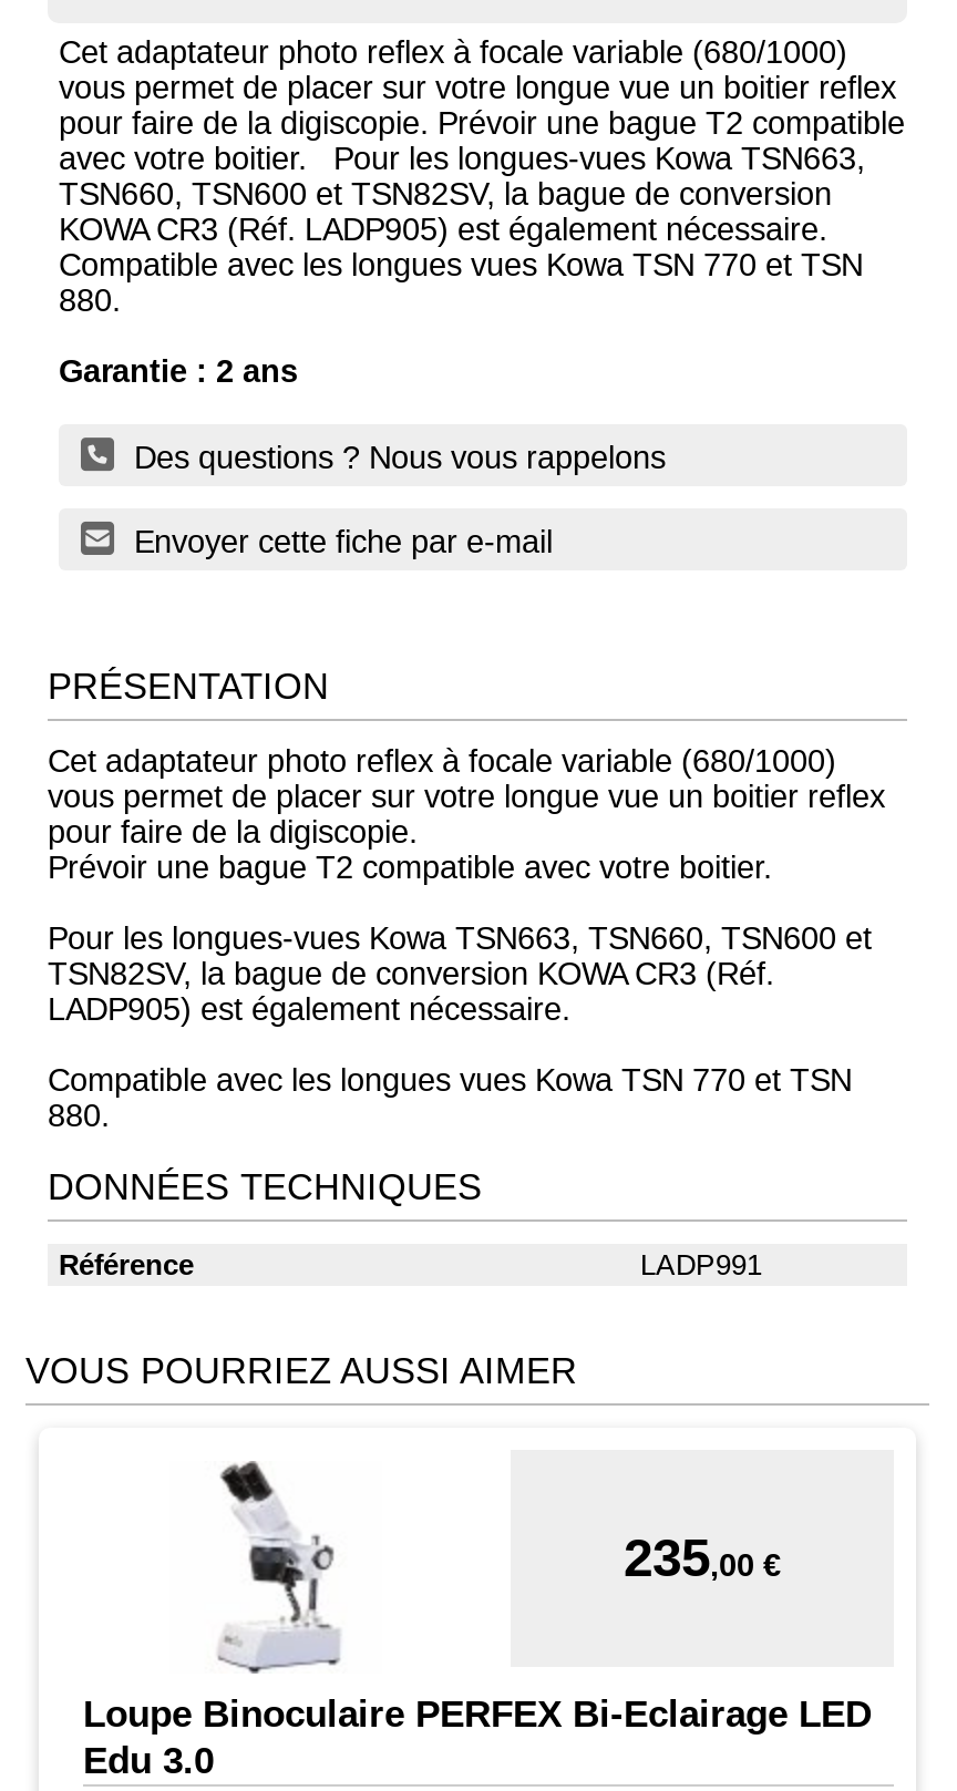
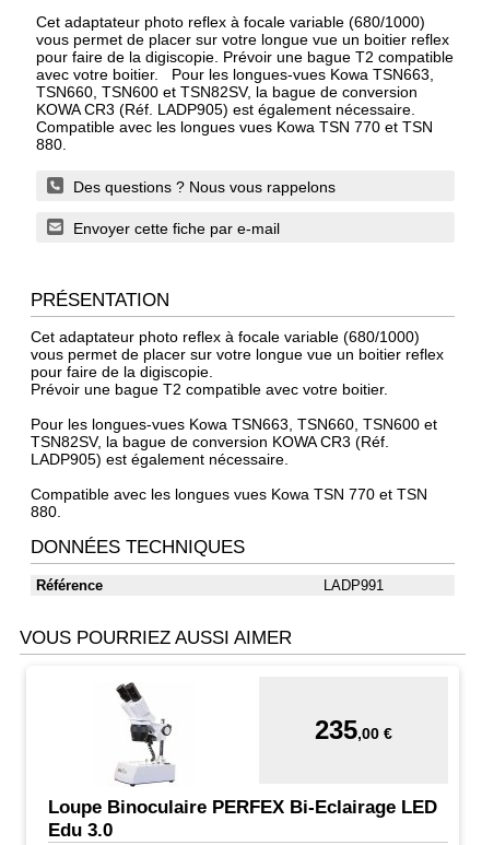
[59,353,298,389] Garantie : 2 ans -> none

